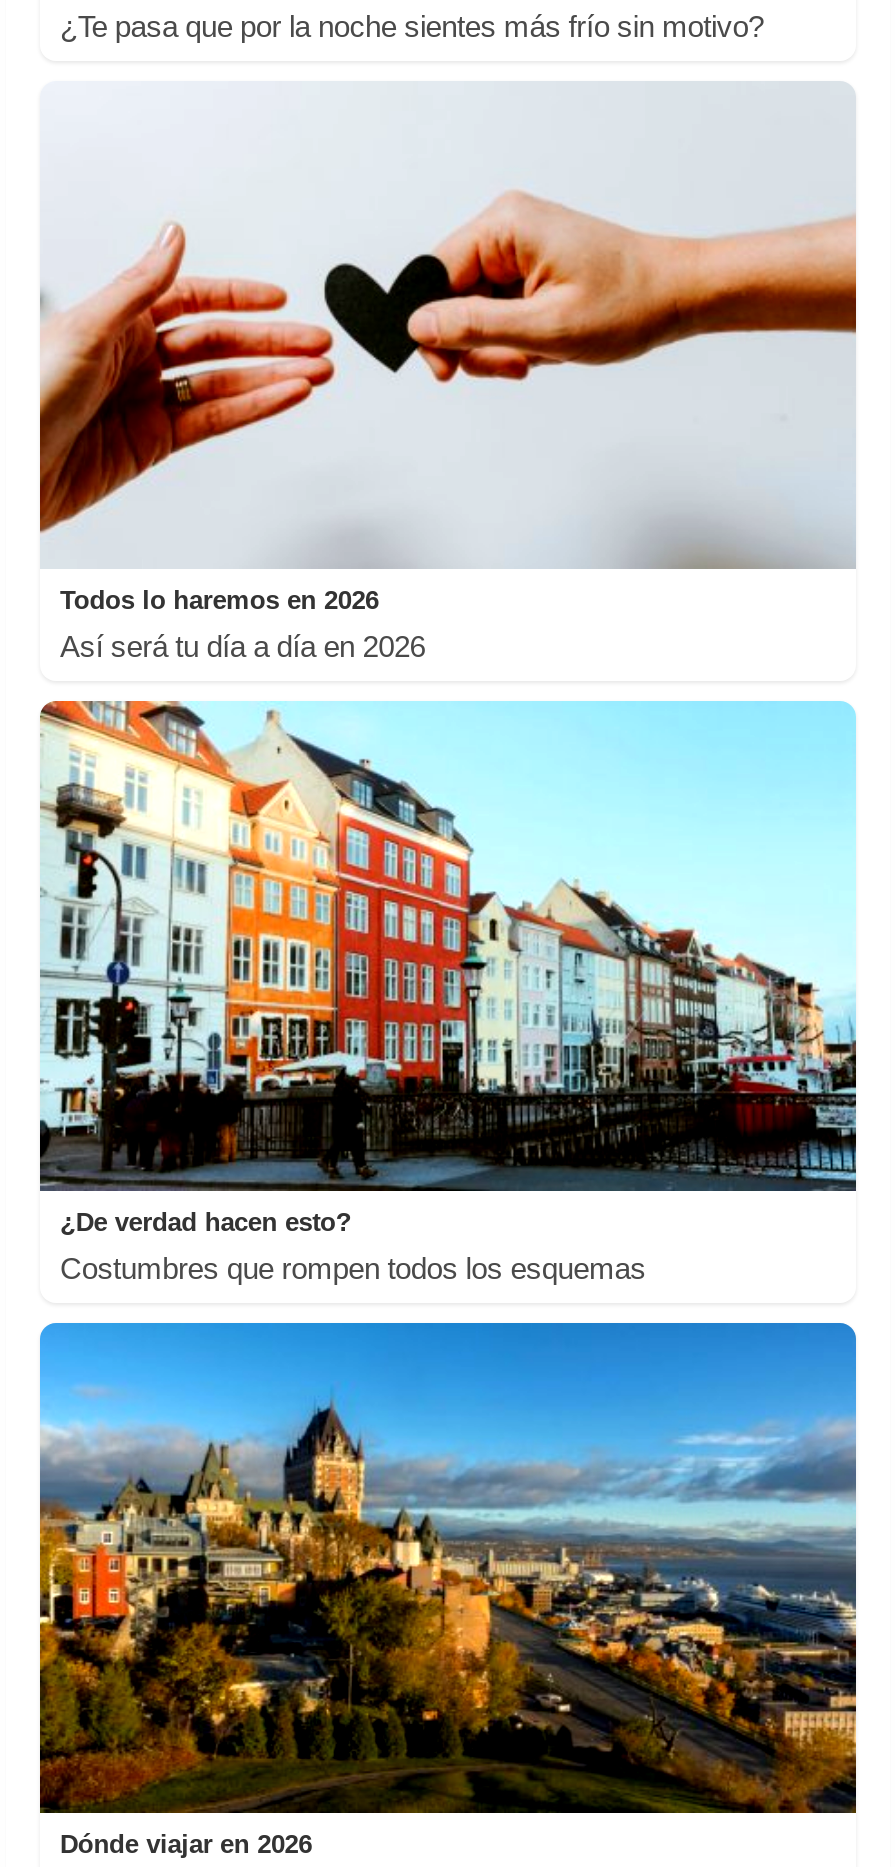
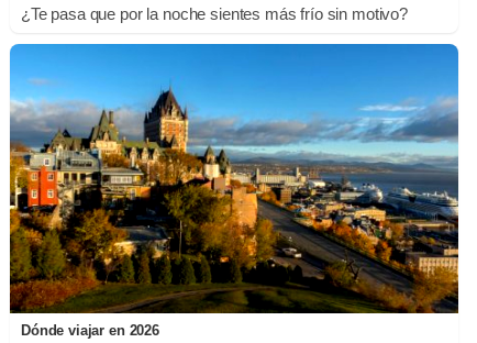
[38,84,858,664] [image] | Todos lo haremos en 2026 | Así será tu día a día en 2026 -> none
[38,698,858,1286] [image] | ¿De verdad hacen esto? | Costumbres que rompen todos los esquemas -> none

